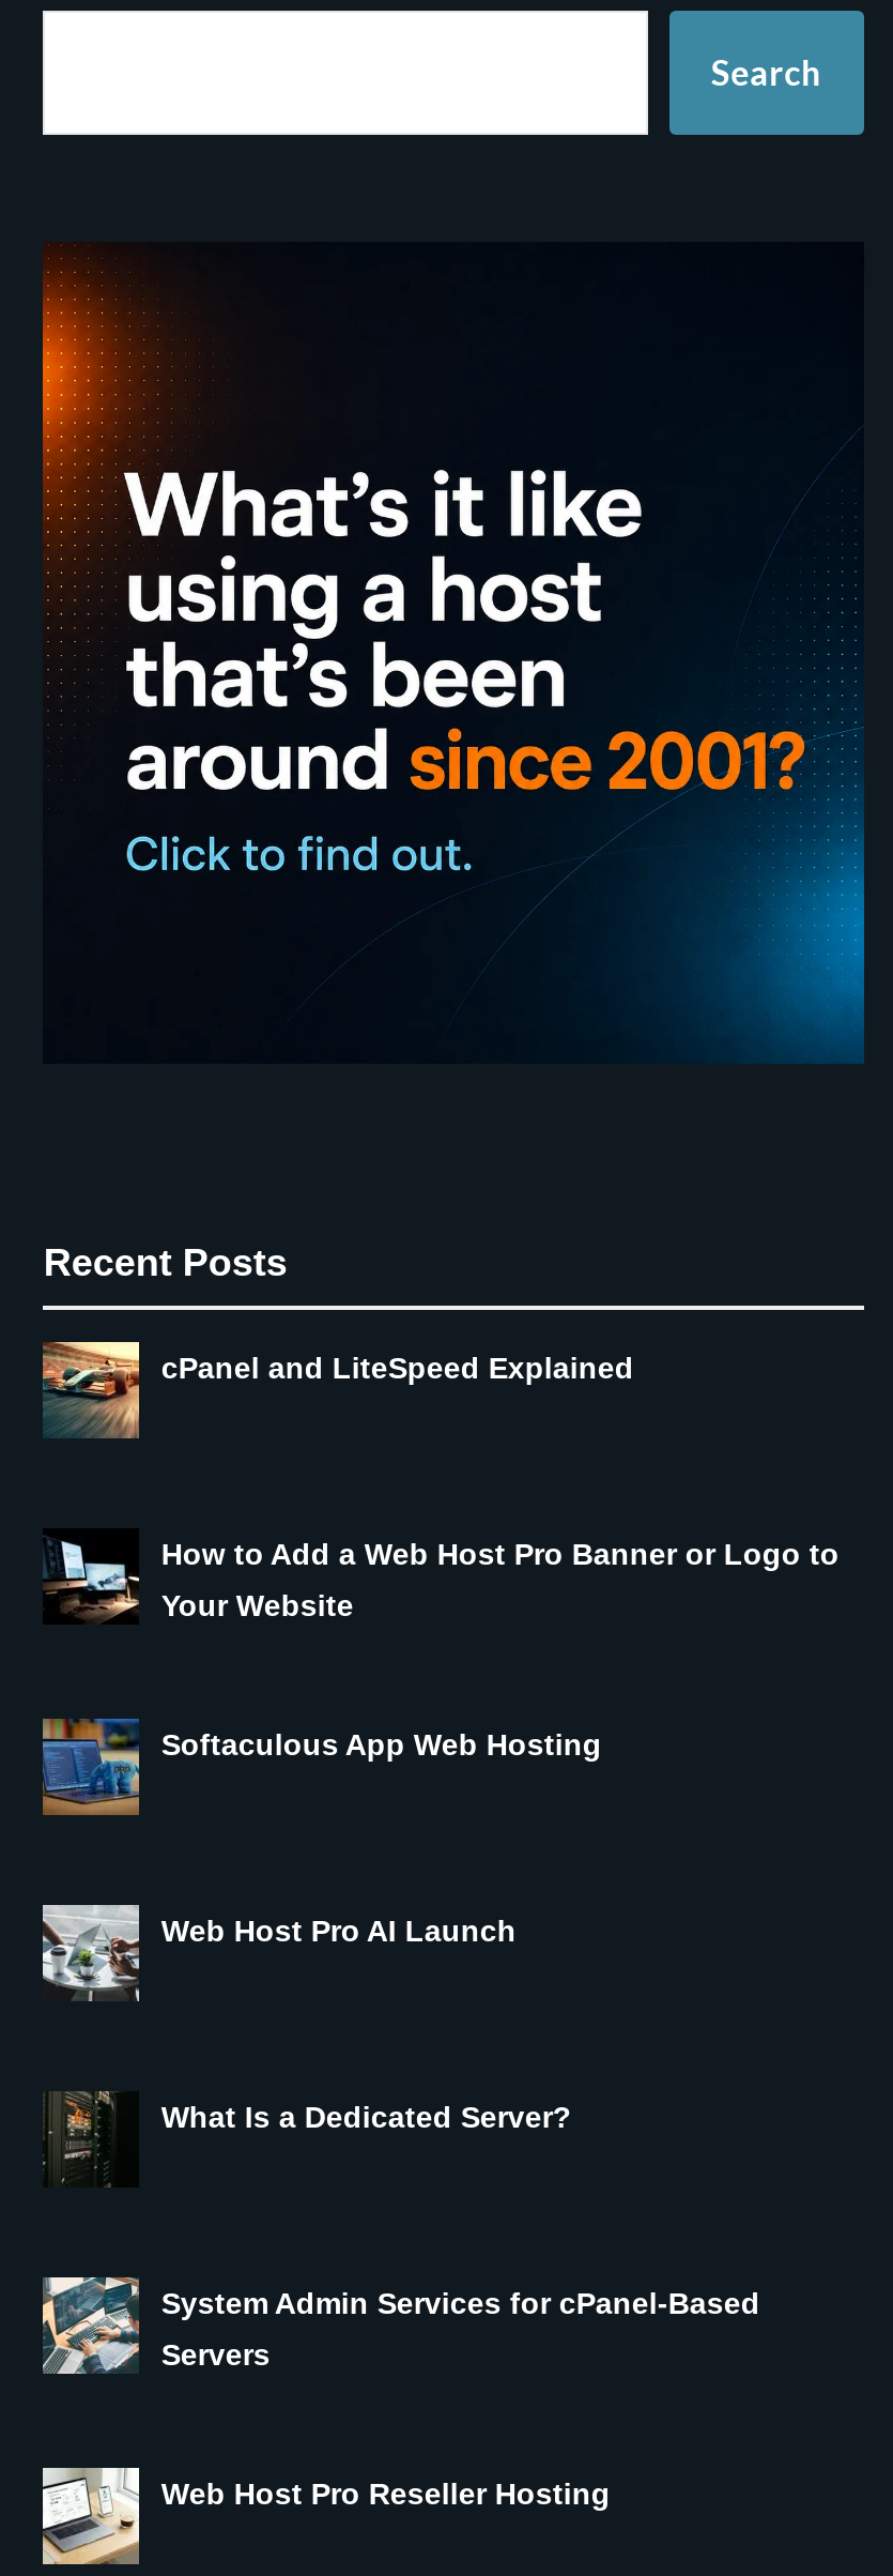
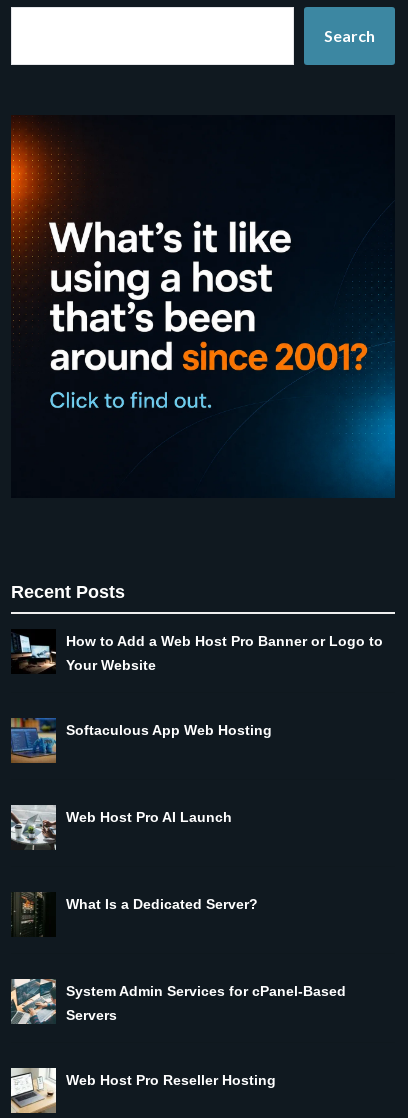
[41,1340,634,1438] [image] | cPanel and LiteSpeed Explained -> none

